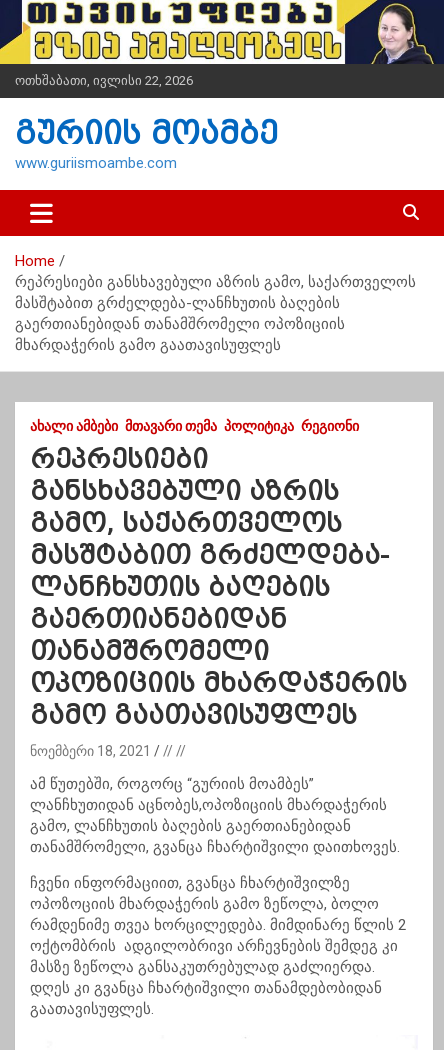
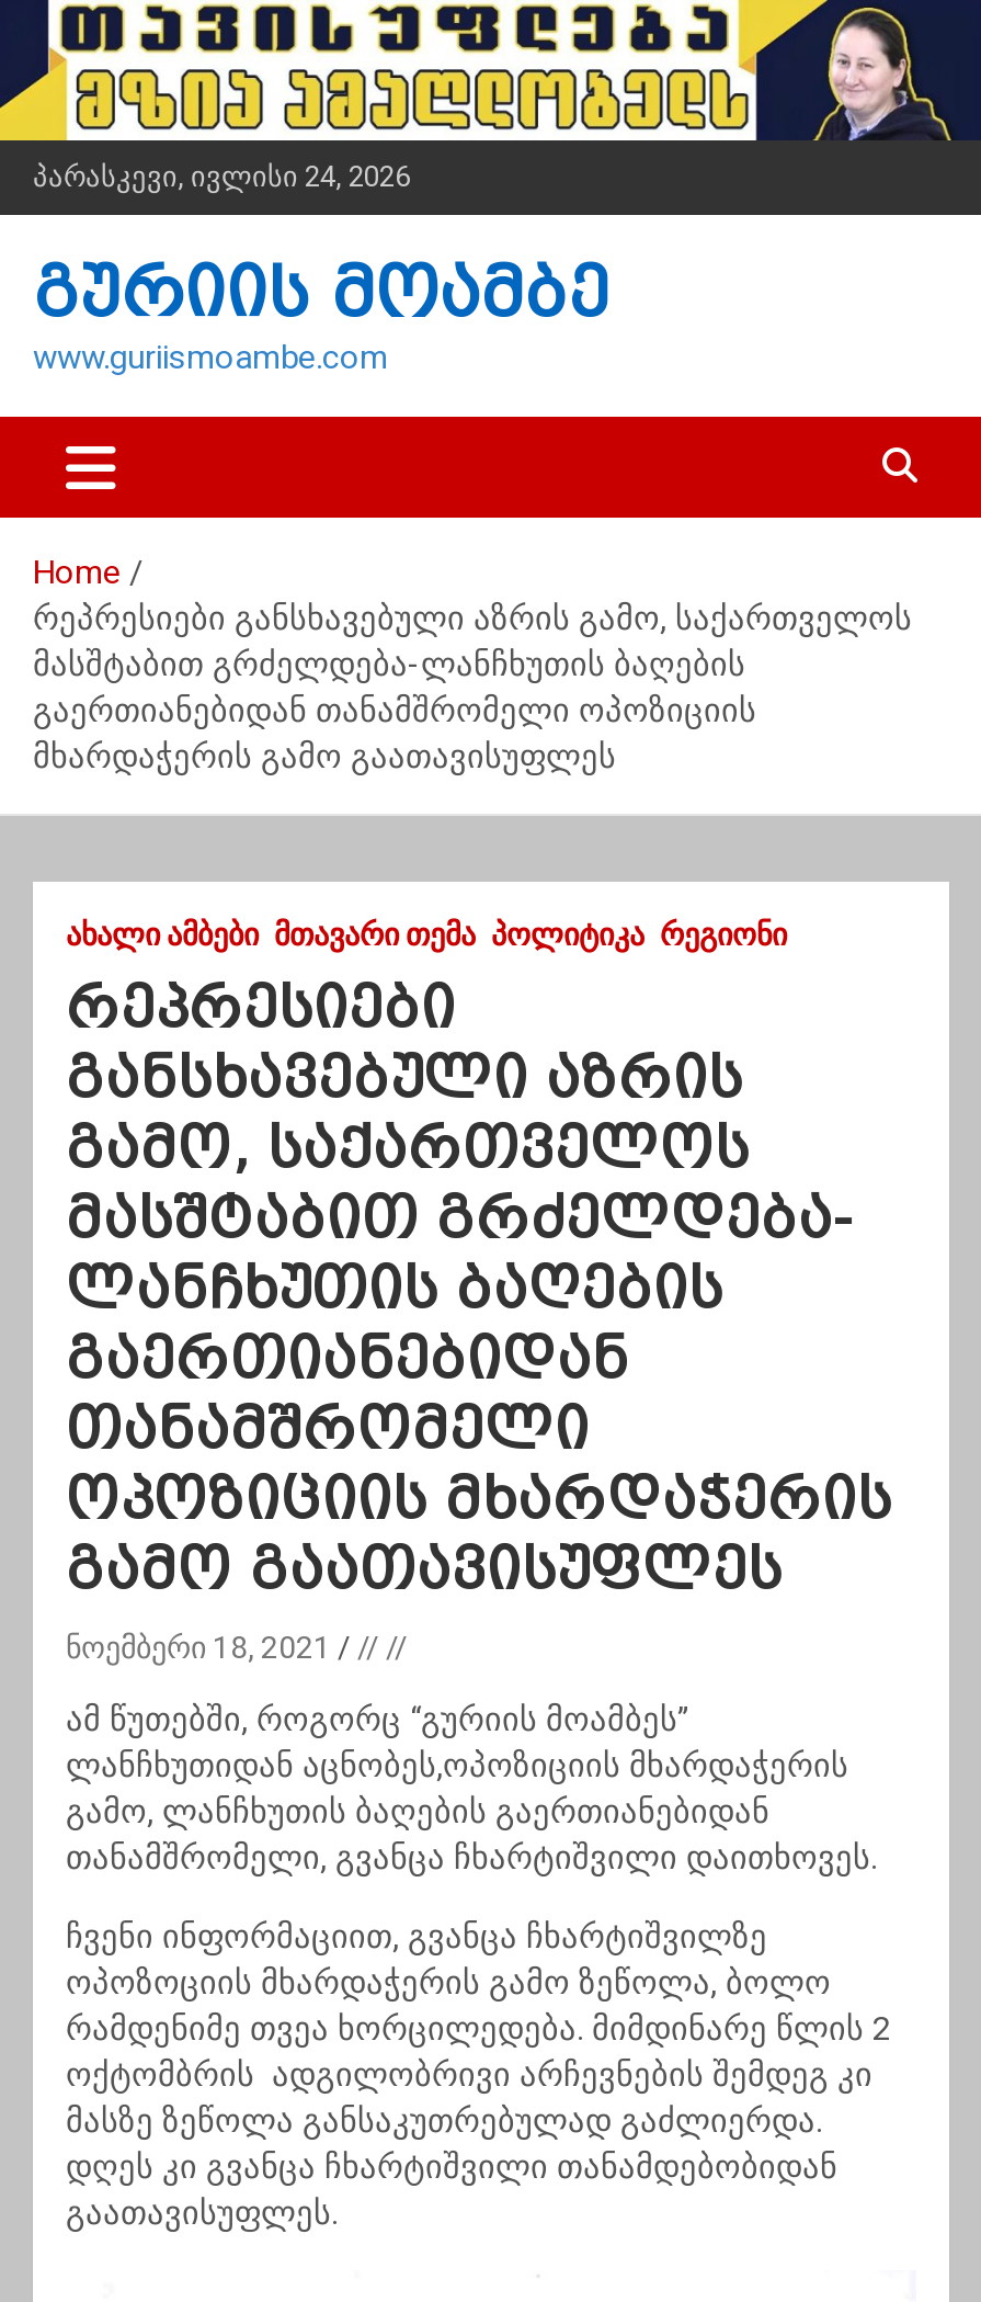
[15,73,193,88] ოთხშაბათი, ივლისი 22, 2026 -> [33,160,410,193] პარასკევი, ივლისი 24, 2026

